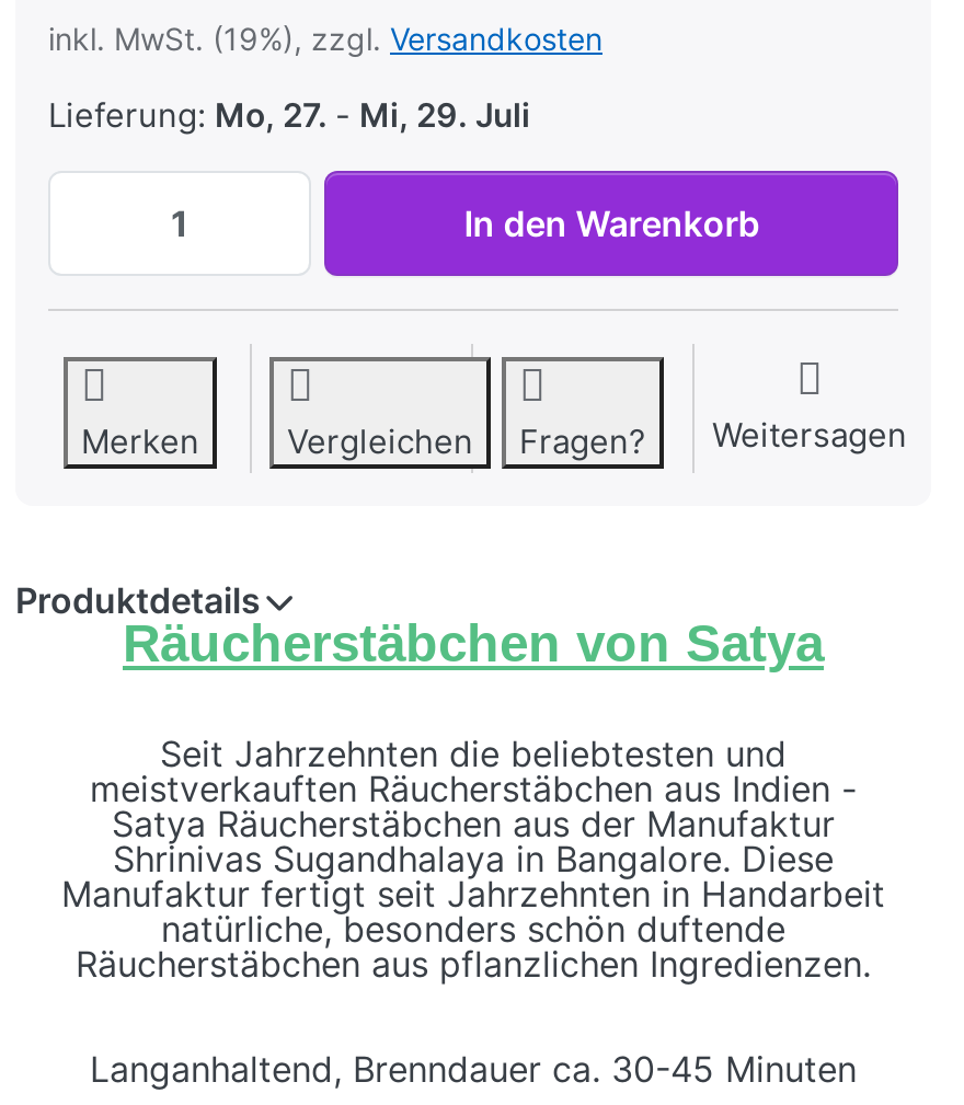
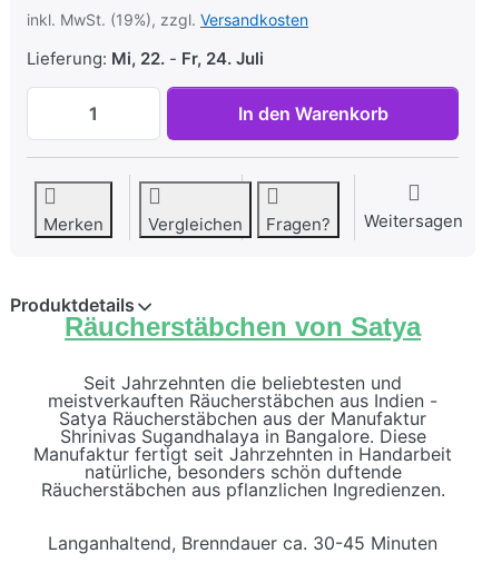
[48,95,530,136] Lieferung: Mo, 27. - Mi, 29. Juli -> [27,48,264,69] Lieferung: Mi, 22. - Fr, 24. Juli

